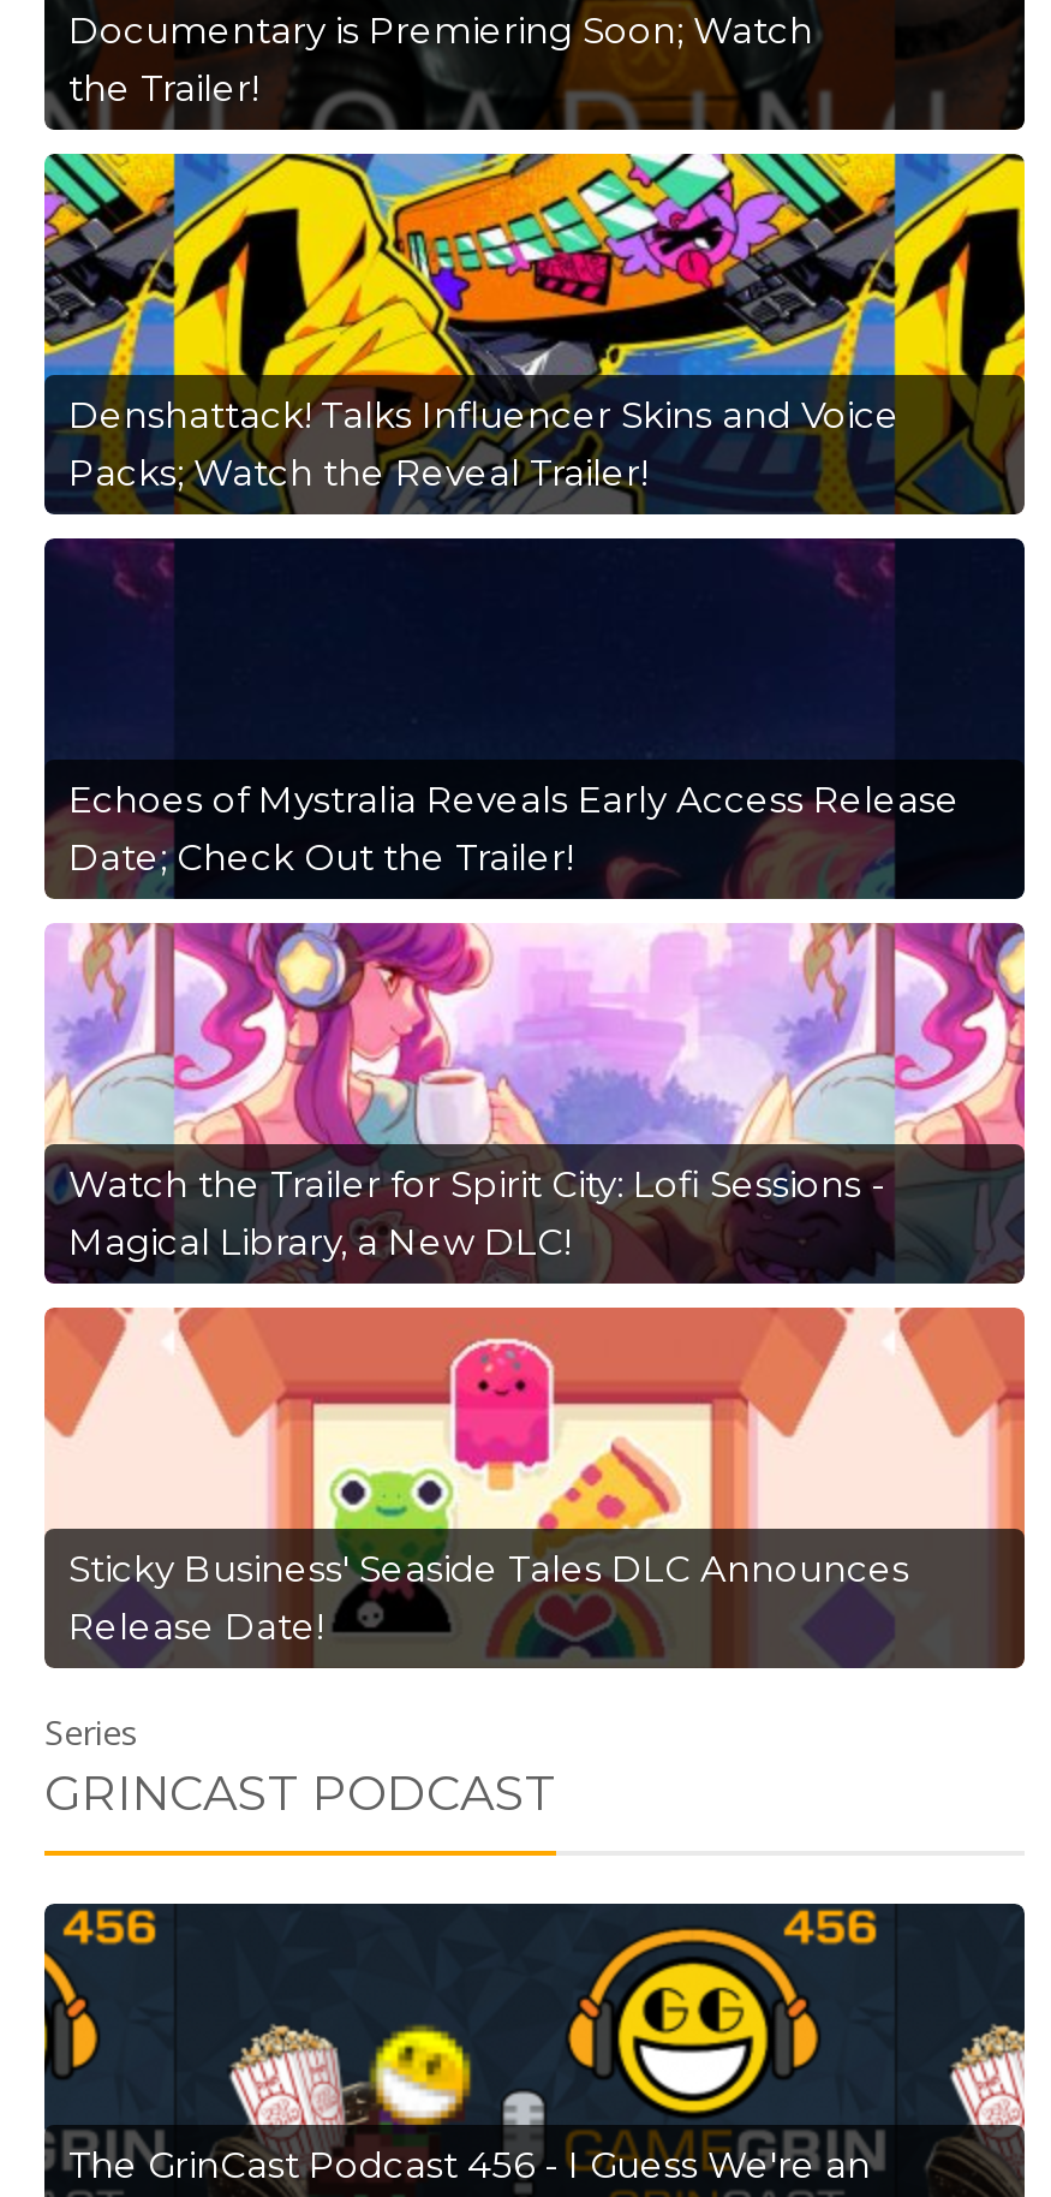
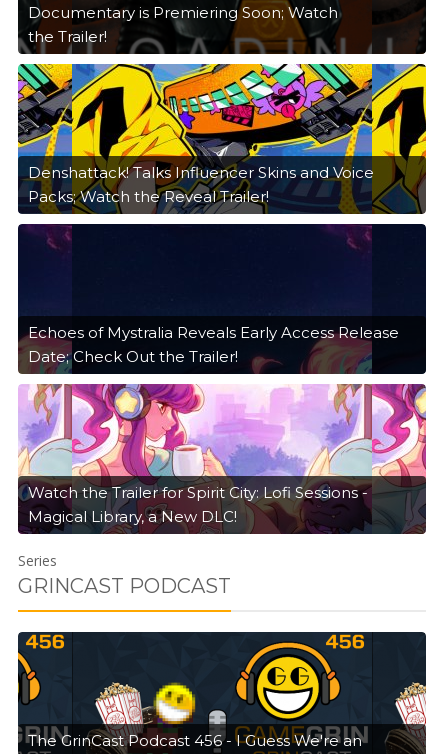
[42,1305,1027,1668] [image] | Sticky Business' Seaside Tales DLC Announces | Release Date! -> none

